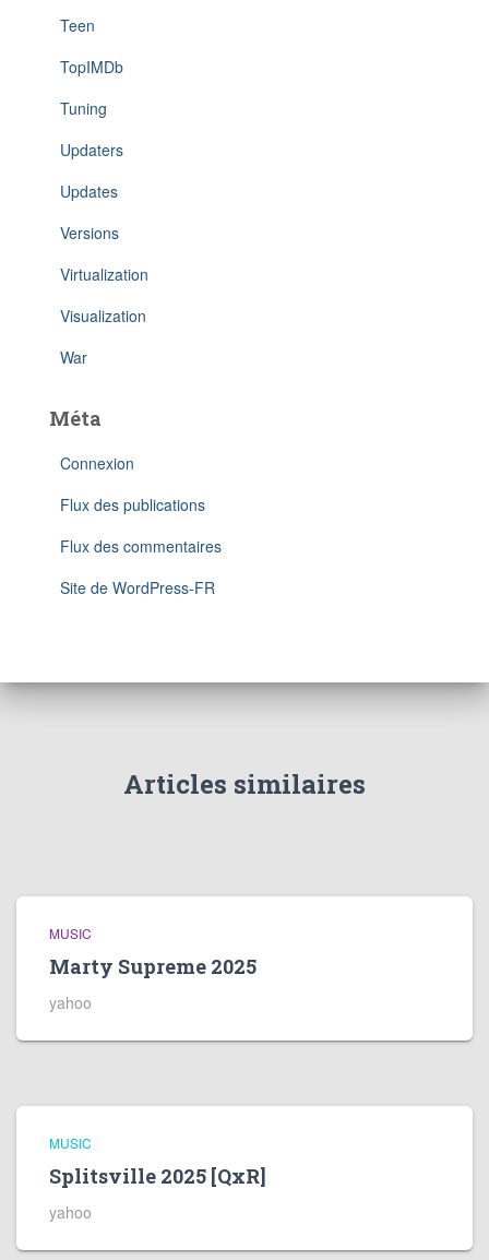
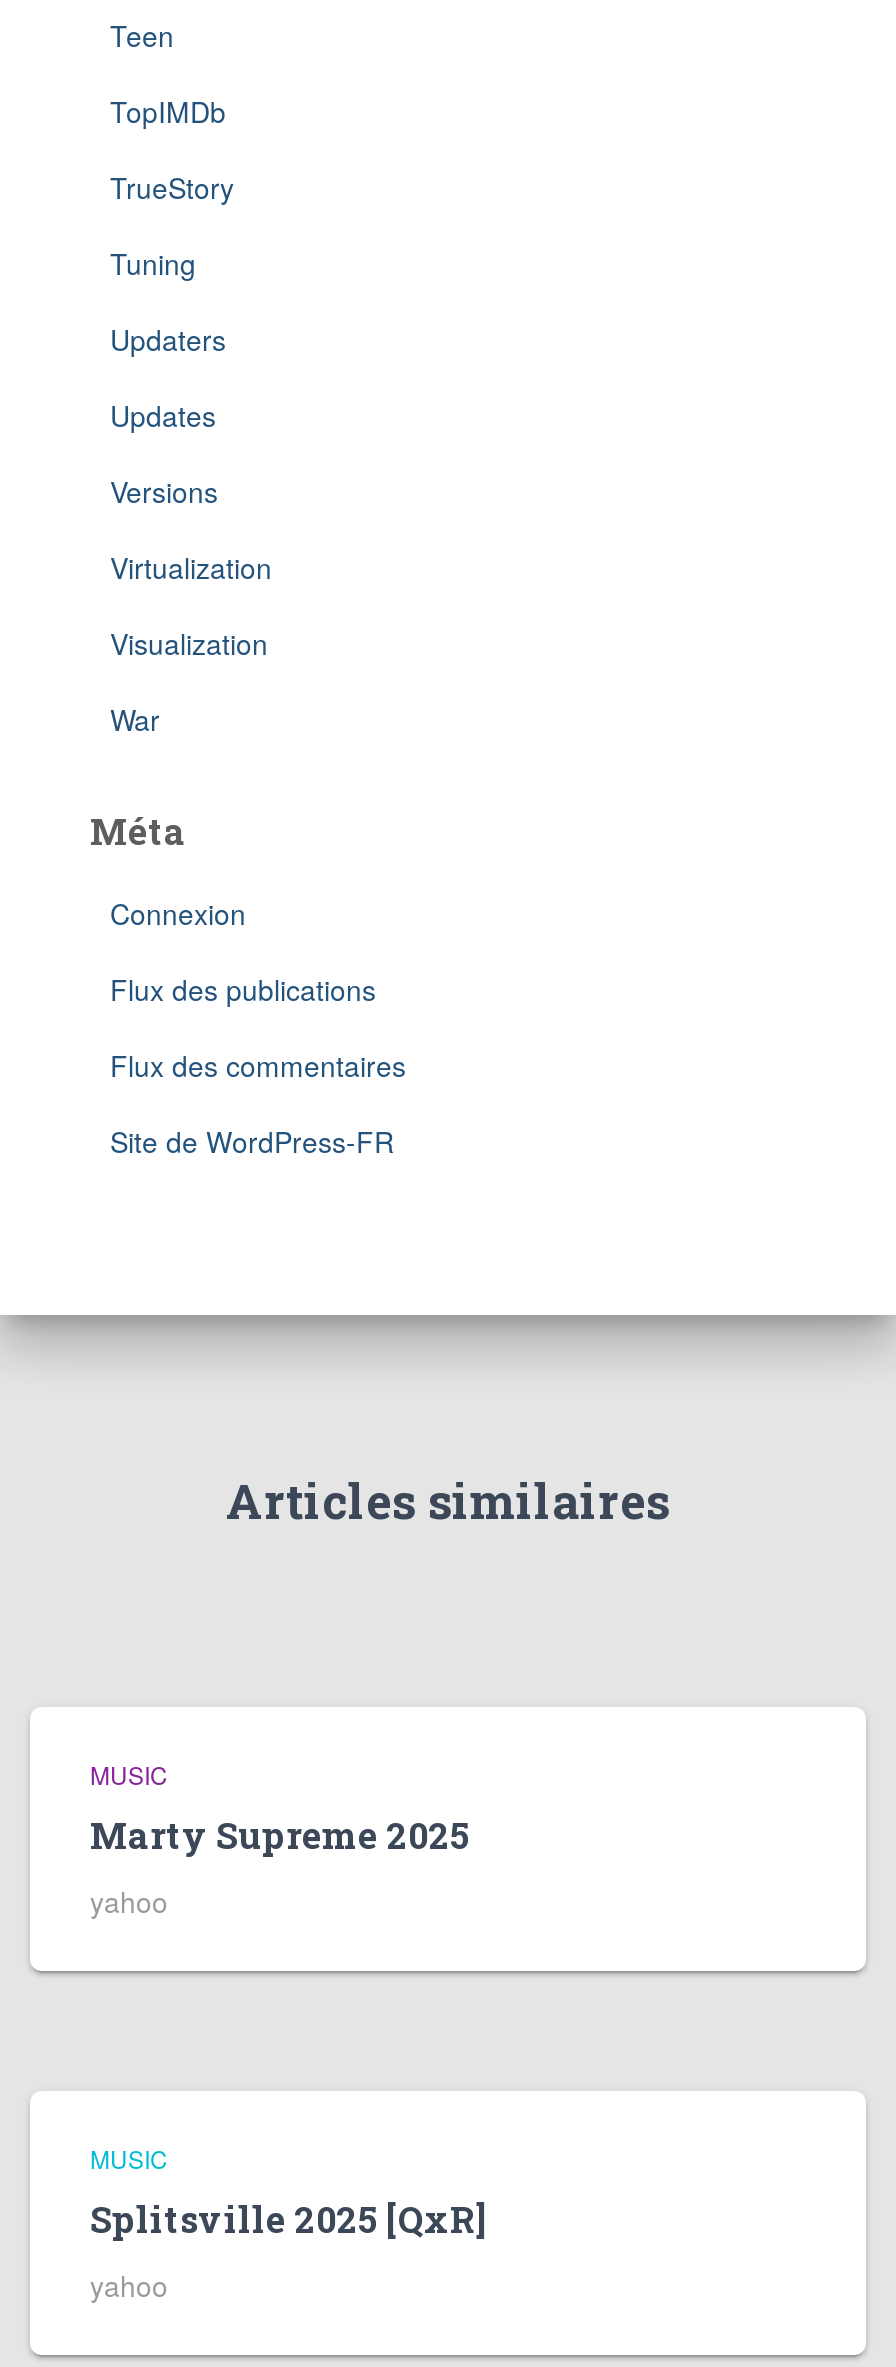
none -> [110,167,234,207] TrueStory

